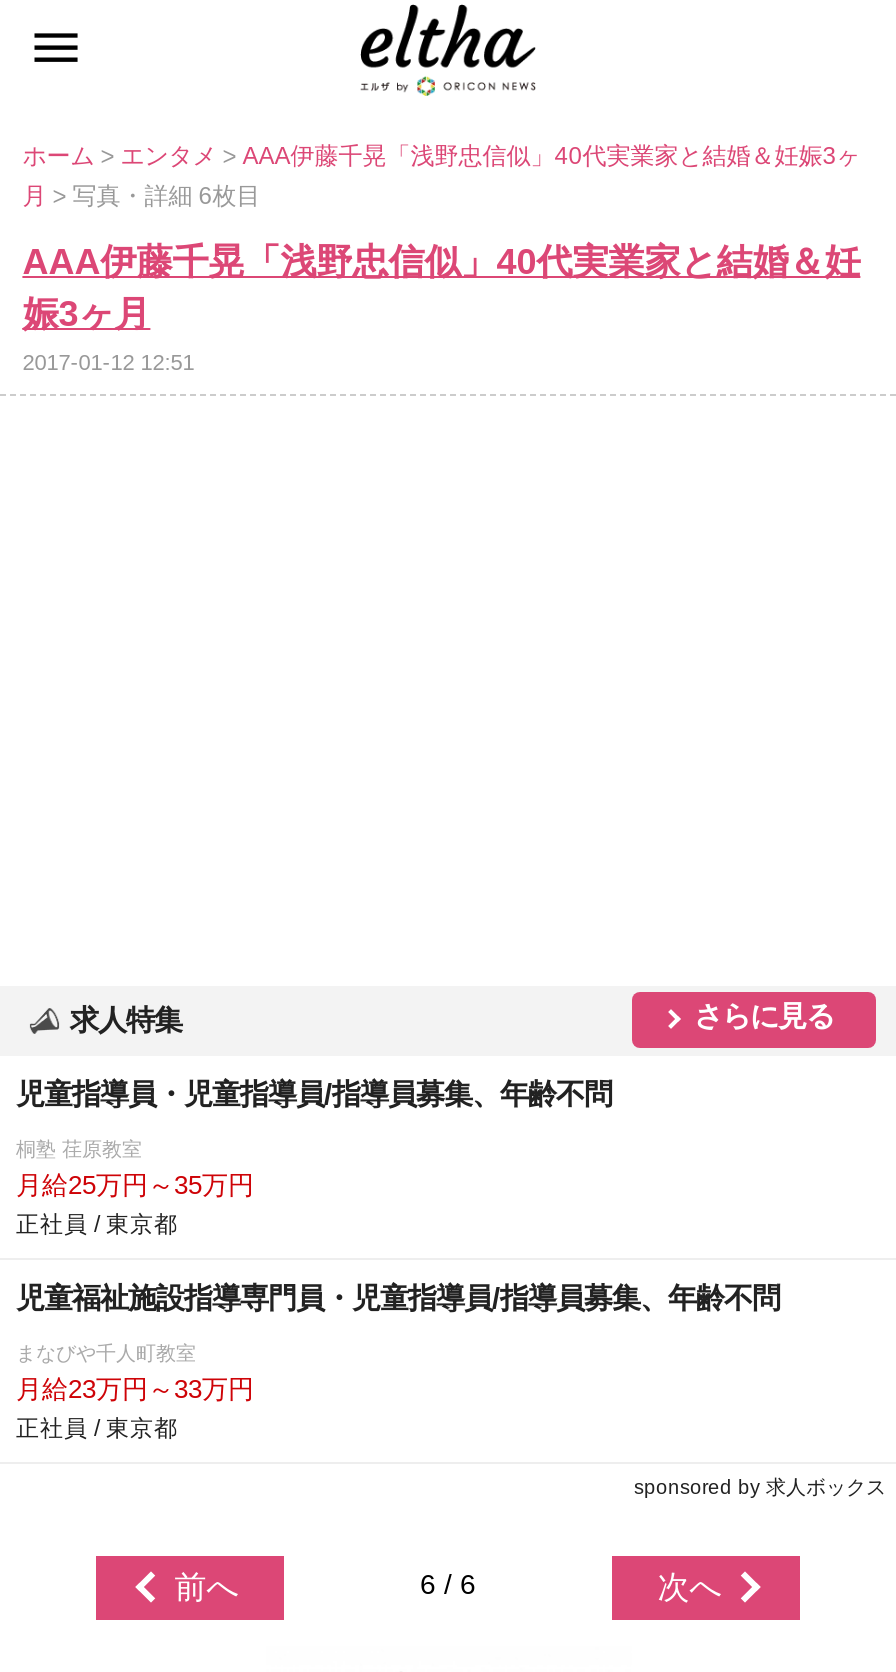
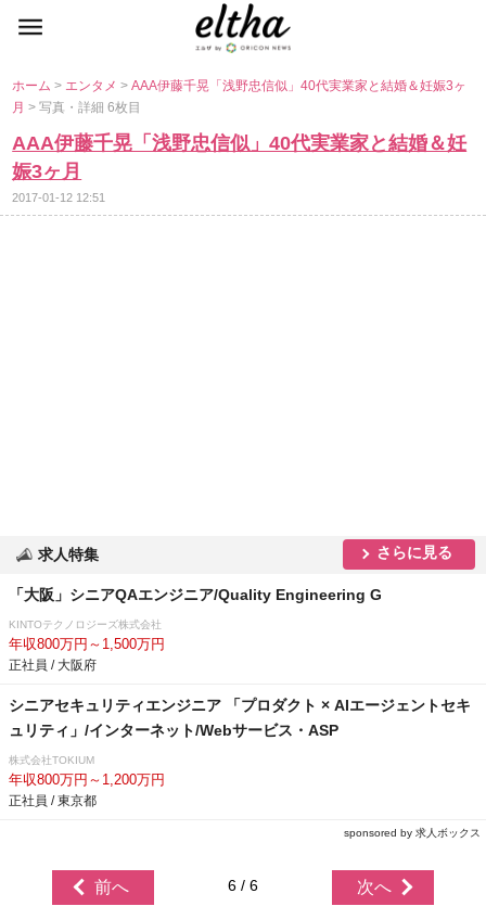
[16,1078,612,1110] 児童指導員・児童指導員/指導員募集、年齢不問 -> [9,586,382,603] 「大阪」シニアQAエンジニア/Quality Engineering G
[16,1138,254,1236] 桐塾 荏原教室 | 月給25万円～35万円 | 正社員 / 東京都 -> [9,618,165,672] KINTOテクノロジーズ株式会社 | 年収800万円～1,500万円 | 正社員 / 大阪府
[16,1282,780,1314] 児童福祉施設指導専門員・児童指導員/指導員募集、年齢不問 -> [9,697,471,739] シニアセキュリティエンジニア 「プロダクト × AIエージェントセキ | ュリティ」/インターネット/Webサービス・ASP
[16,1342,254,1404] まなびや千人町教室 | 月給23万円～33万円 -> [9,754,165,788] 株式会社TOKIUM | 年収800万円～1,200万円

